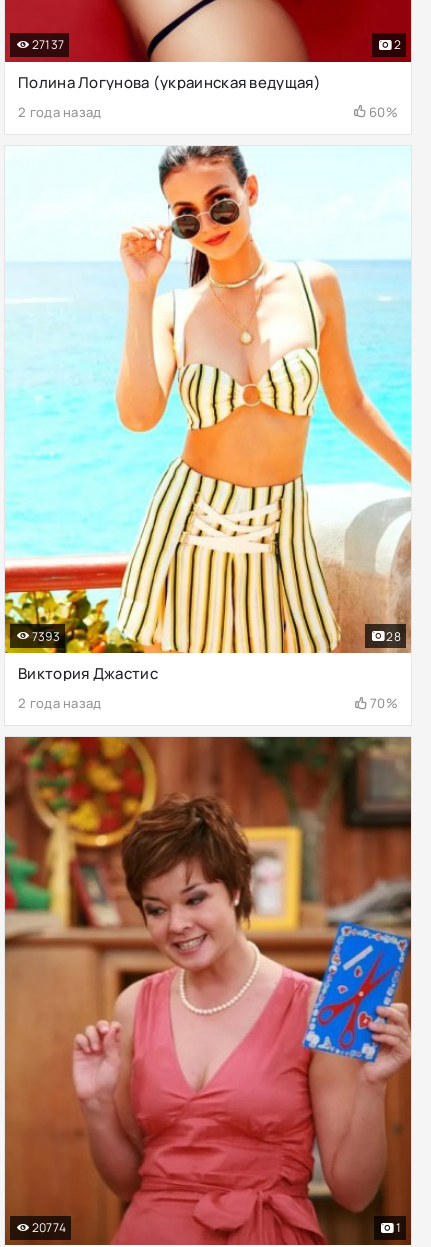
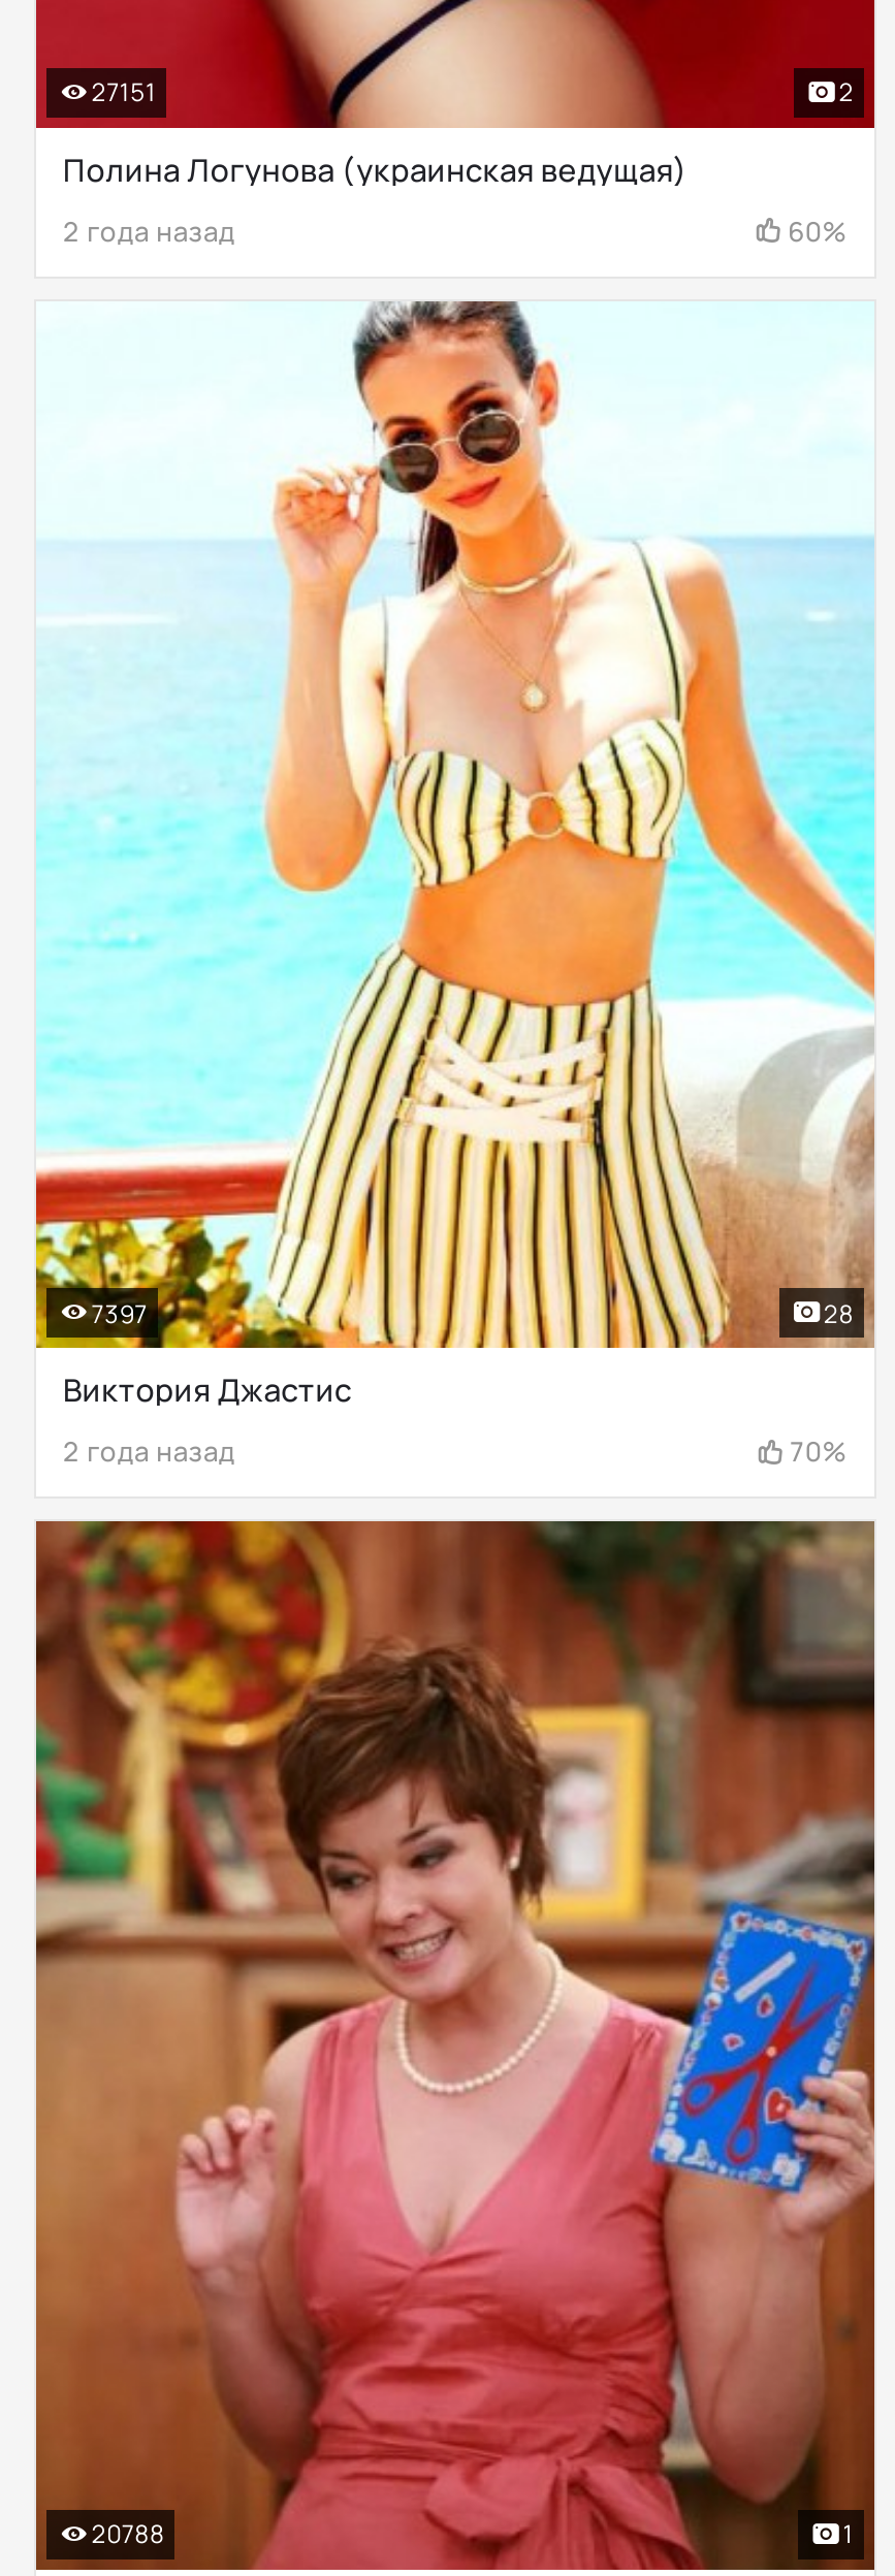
[32,36,64,53] 27137 -> [91,75,156,110] 27151
[32,628,60,645] 7393 -> [91,1295,148,1331] 7397
[32,1219,66,1236] 20774 -> [91,2516,165,2551] 20788

